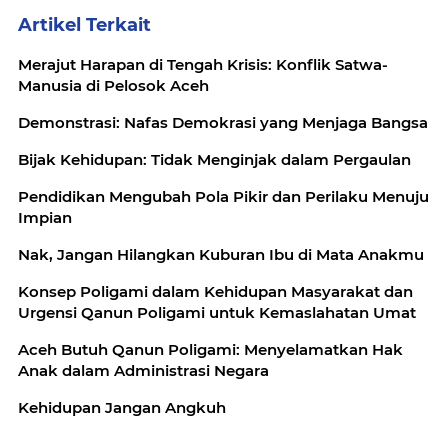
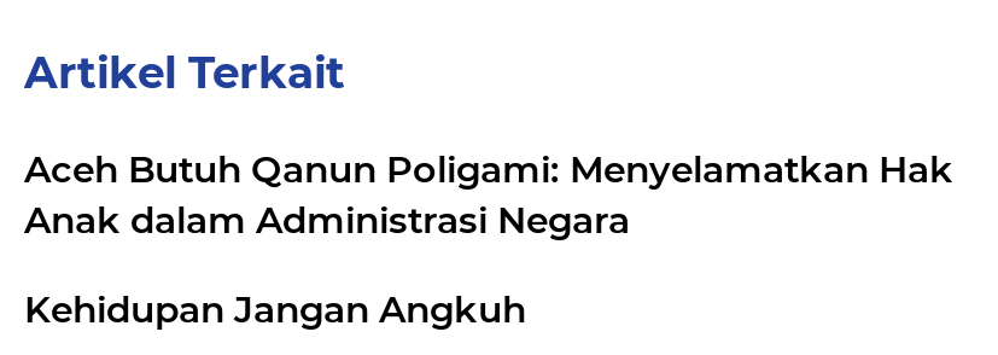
[18,55,429,322] Merajut Harapan di Tengah Krisis: Konflik Satwa- | Manusia di Pelosok Aceh | Demonstrasi: Nafas Demokrasi yang Menjaga Bangsa | Bijak Kehidupan: Tidak Menginjak dalam Pergaulan | Pendidikan Mengubah Pola Pikir dan Perilaku Menuju | Impian | Nak, Jangan Hilangkan Kuburan Ibu di Mata Anakmu | Konsep Poligami dalam Kehidupan Masyarakat dan | Urgensi Qanun Poligami untuk Kemaslahatan Umat -> none

